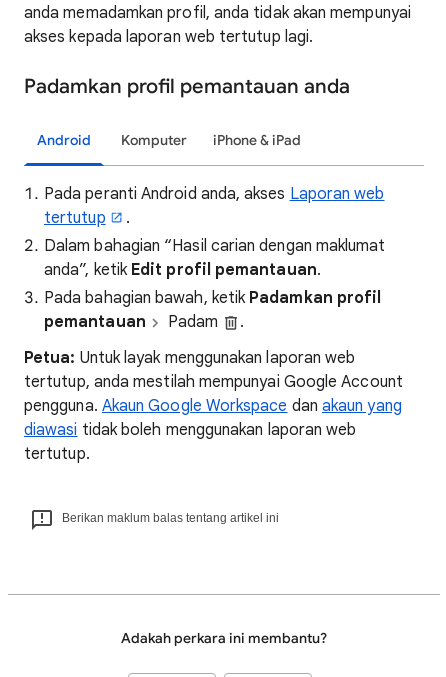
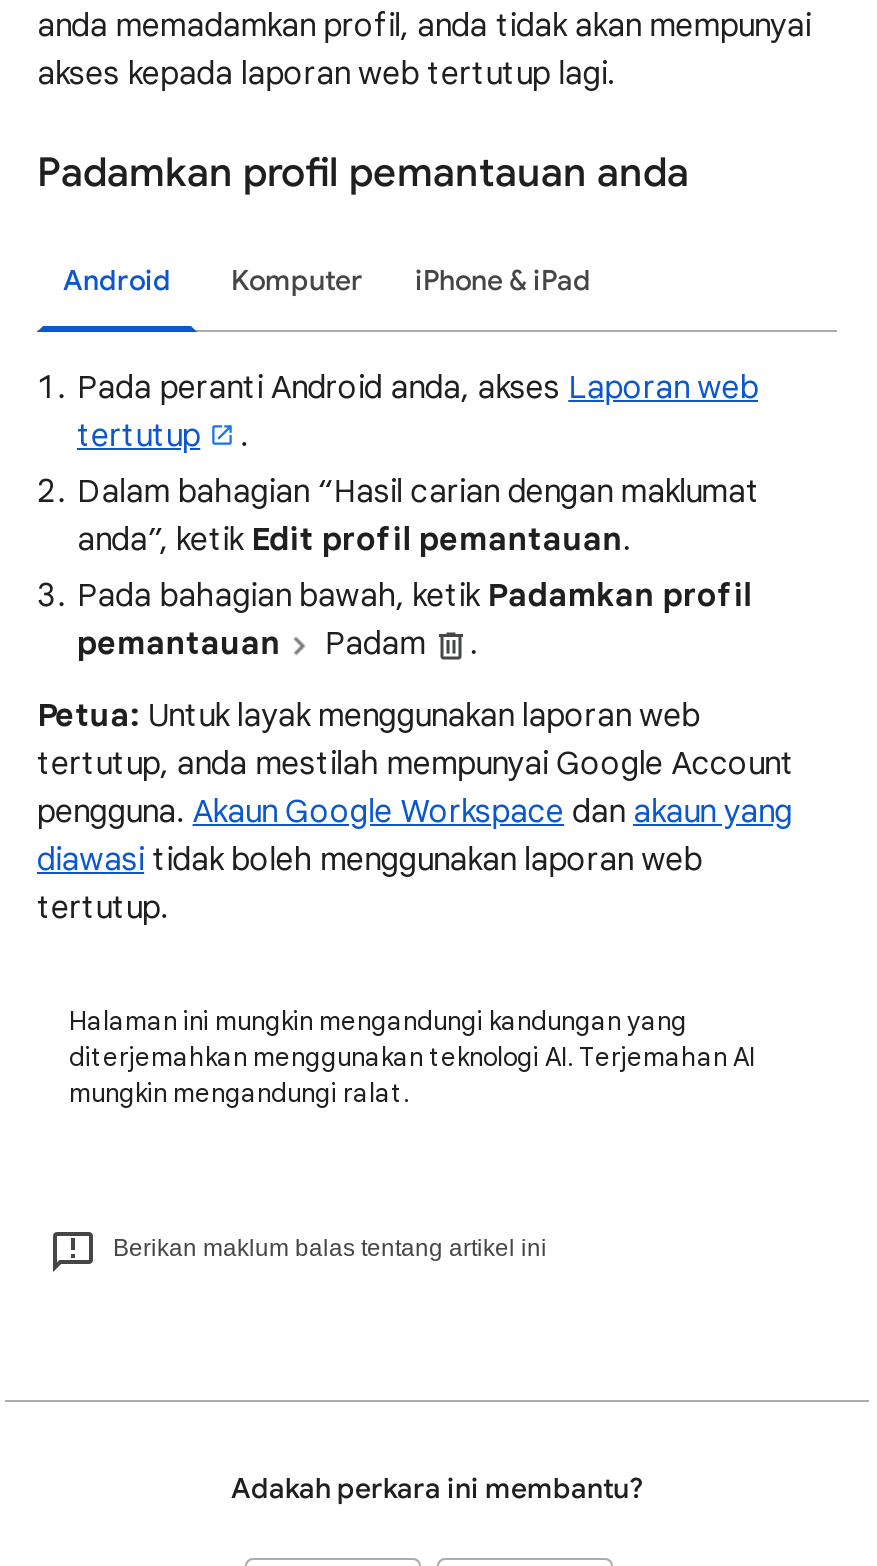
none -> [69,1004,755,1110] Halaman ini mungkin mengandungi kandungan yang | diterjemahkan menggunakan teknologi AI. Terjemahan AI | mungkin mengandungi ralat.

